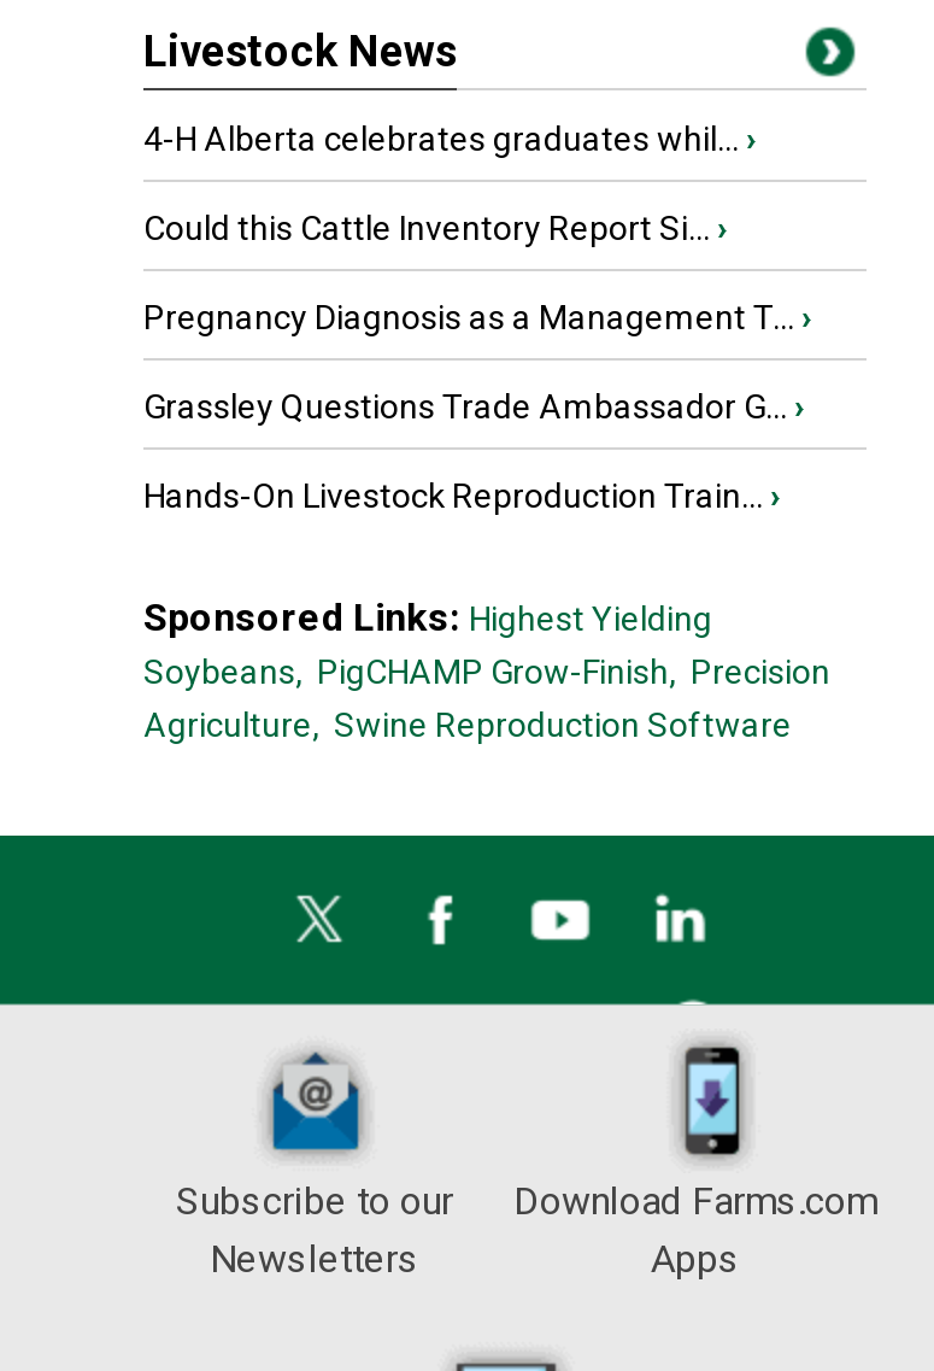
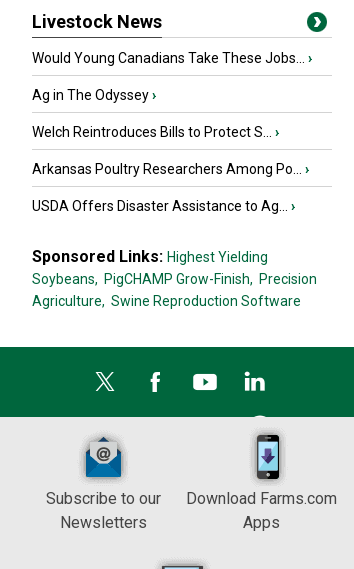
[143,119,756,158] 4-H Alberta celebrates graduates whil... › -> [32,50,312,66] Would Young Canadians Take These Jobs... ›
[143,209,727,247] Could this Cattle Inventory Report Si... › -> [32,87,156,103] Ag in The Odyssey ›
[143,298,811,336] Pregnancy Diagnosis as a Management T... › -> [32,124,279,140] Welch Reintroduces Bills to Protect S... ›
[143,387,804,426] Grassley Questions Trade Ambassador G... › -> [32,161,309,177] Arkansas Poultry Researchers Among Po... ›
[143,476,780,515] Hands-On Livestock Reproduction Train... › -> [32,198,295,214] USDA Offers Disaster Assistance to Ag... ›

